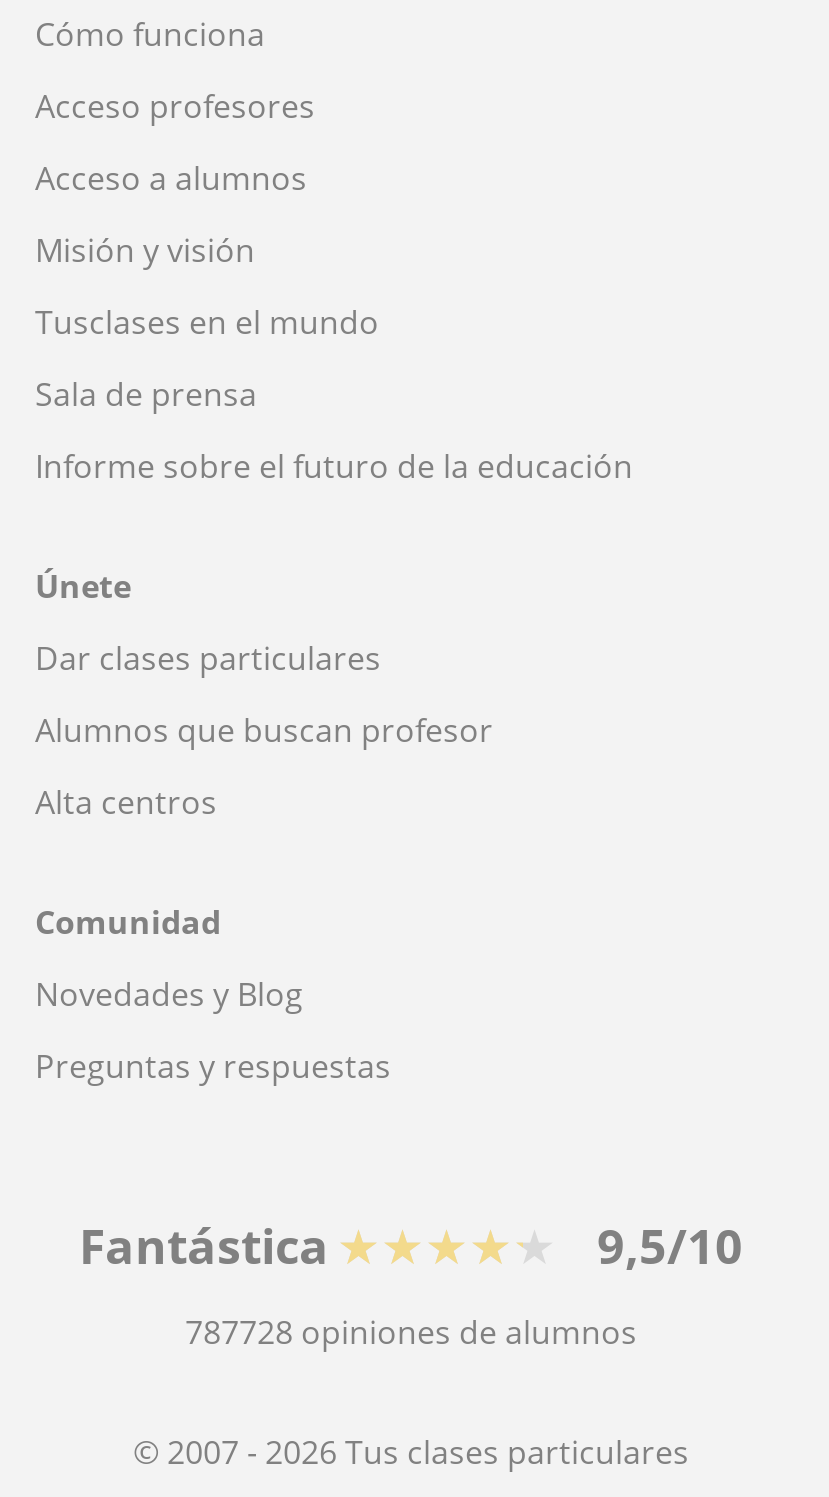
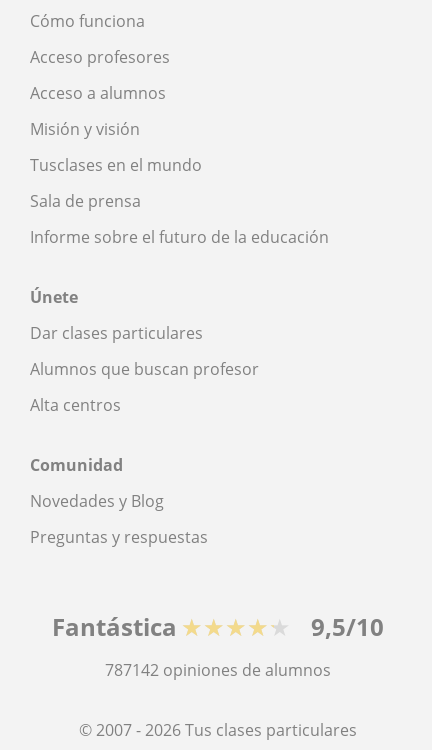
[185,1310,637,1354] 787728 opiniones de alumnos -> [105,659,331,681] 787142 opiniones de alumnos

